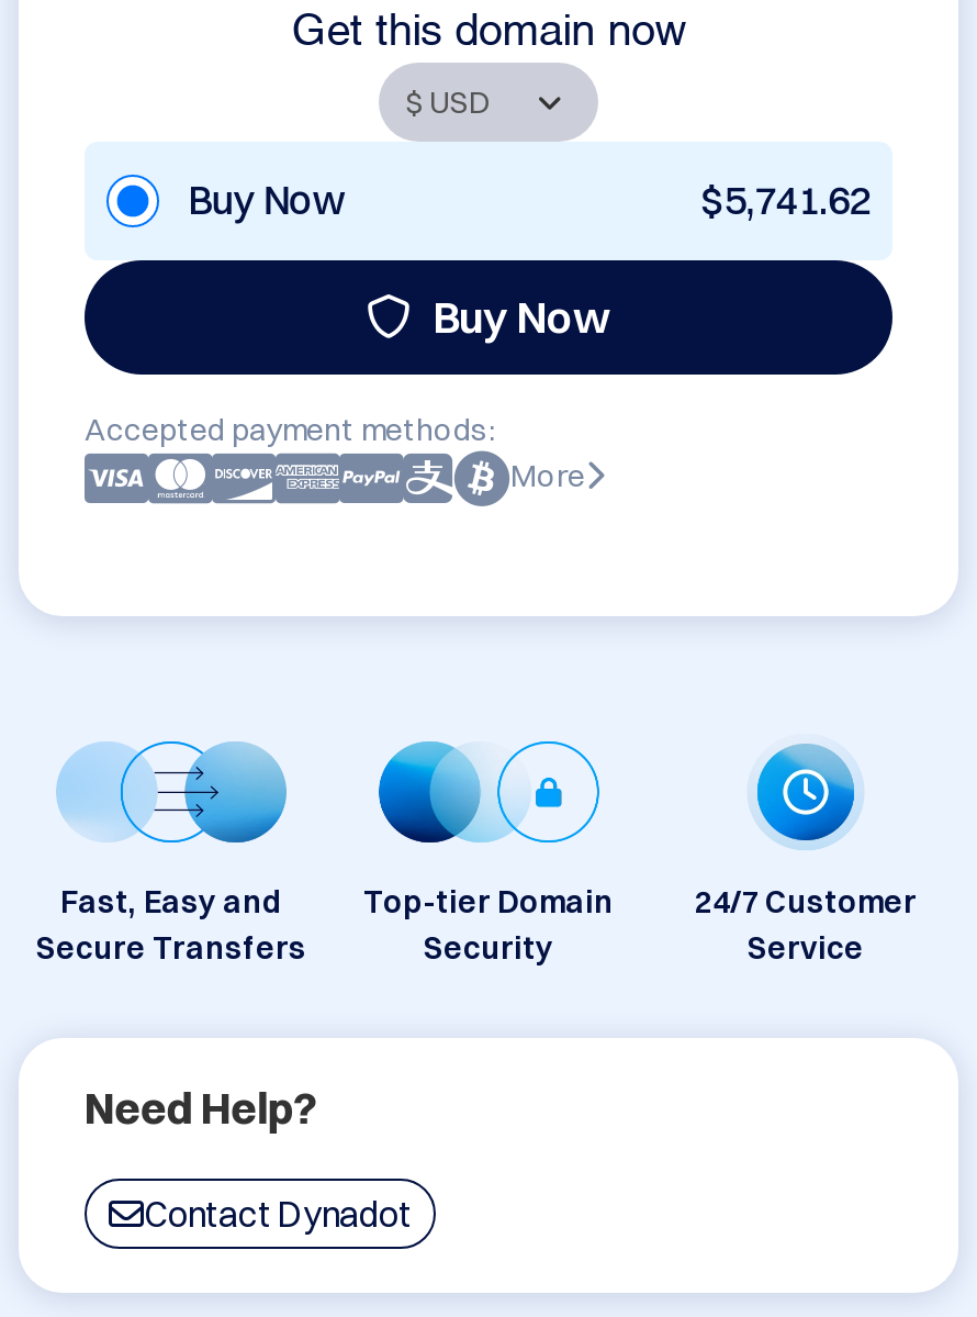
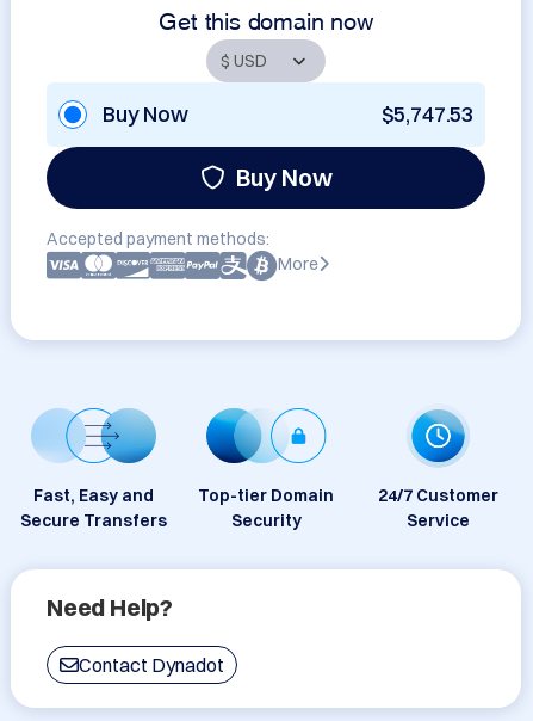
[701,175,871,225] $5,741.62 -> [381,100,473,128] $5,747.53

